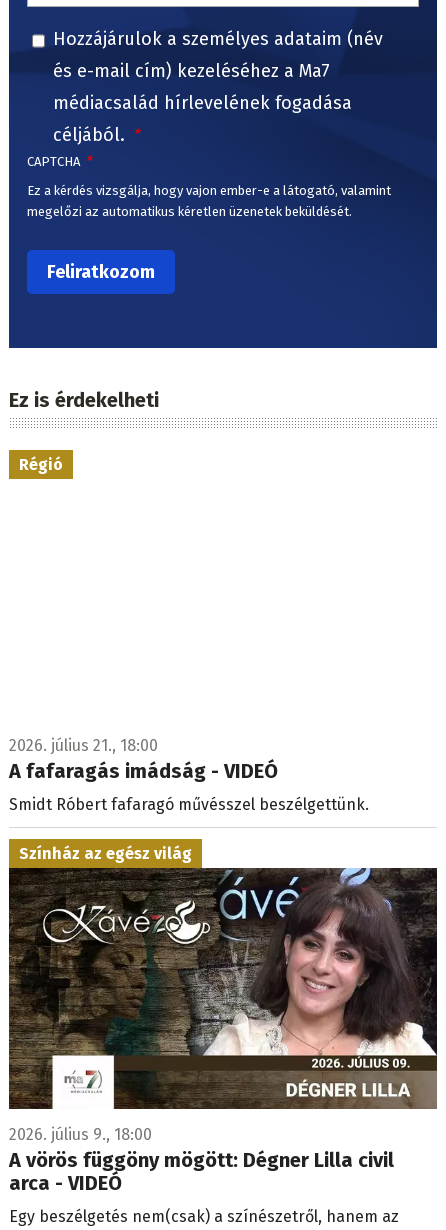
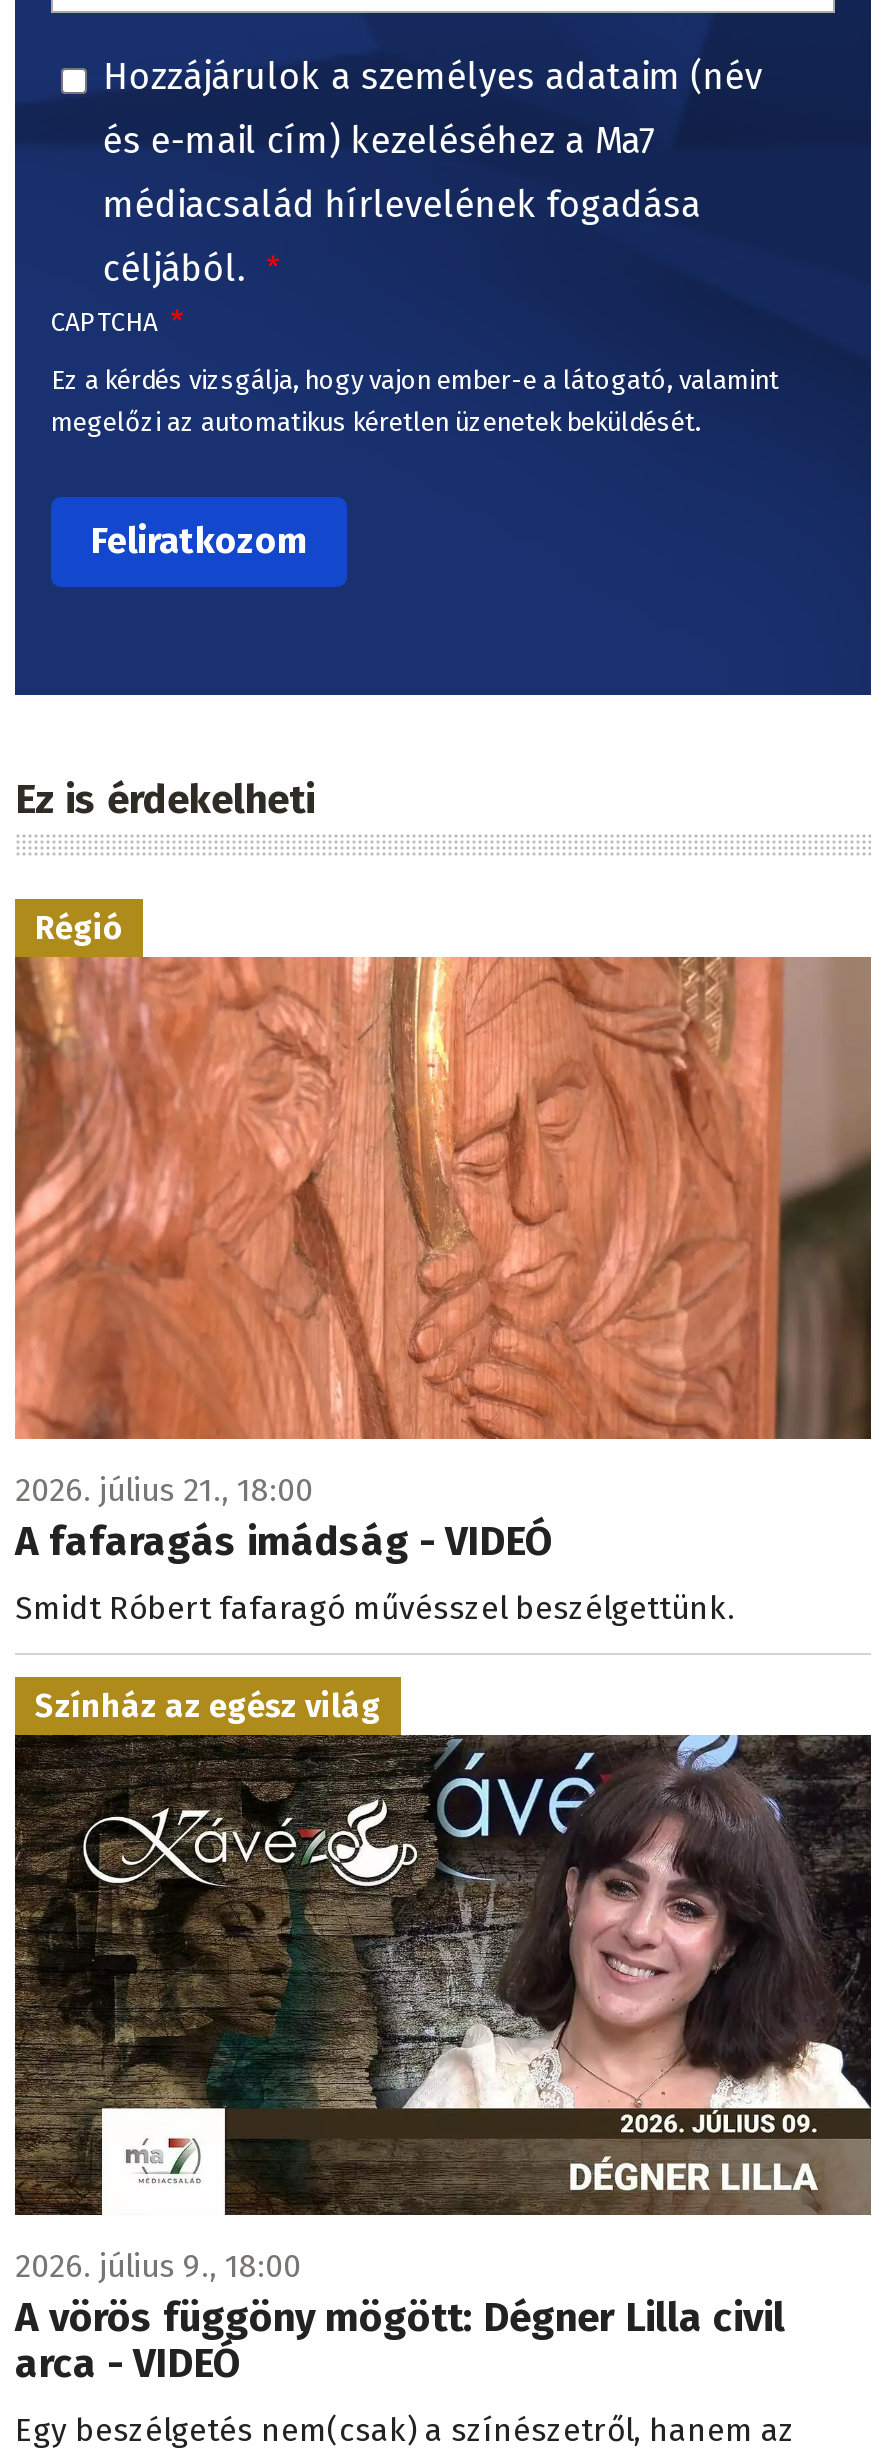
none -> [13,954,873,1440] [image]

